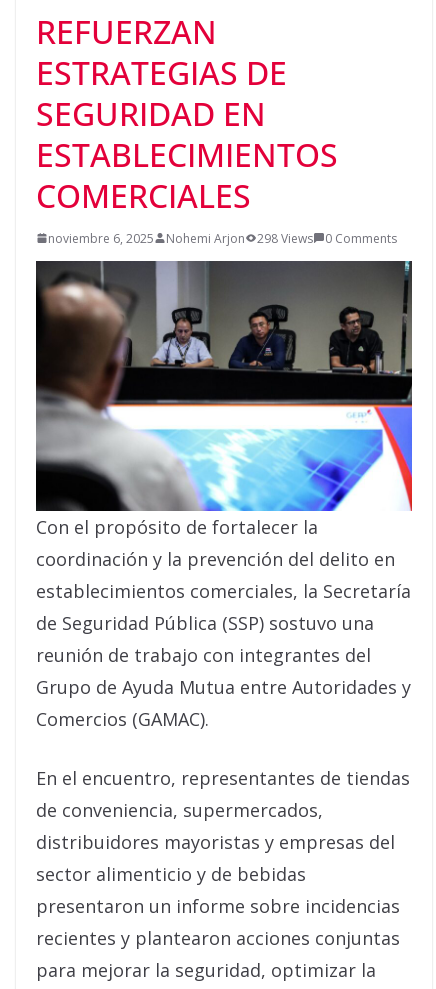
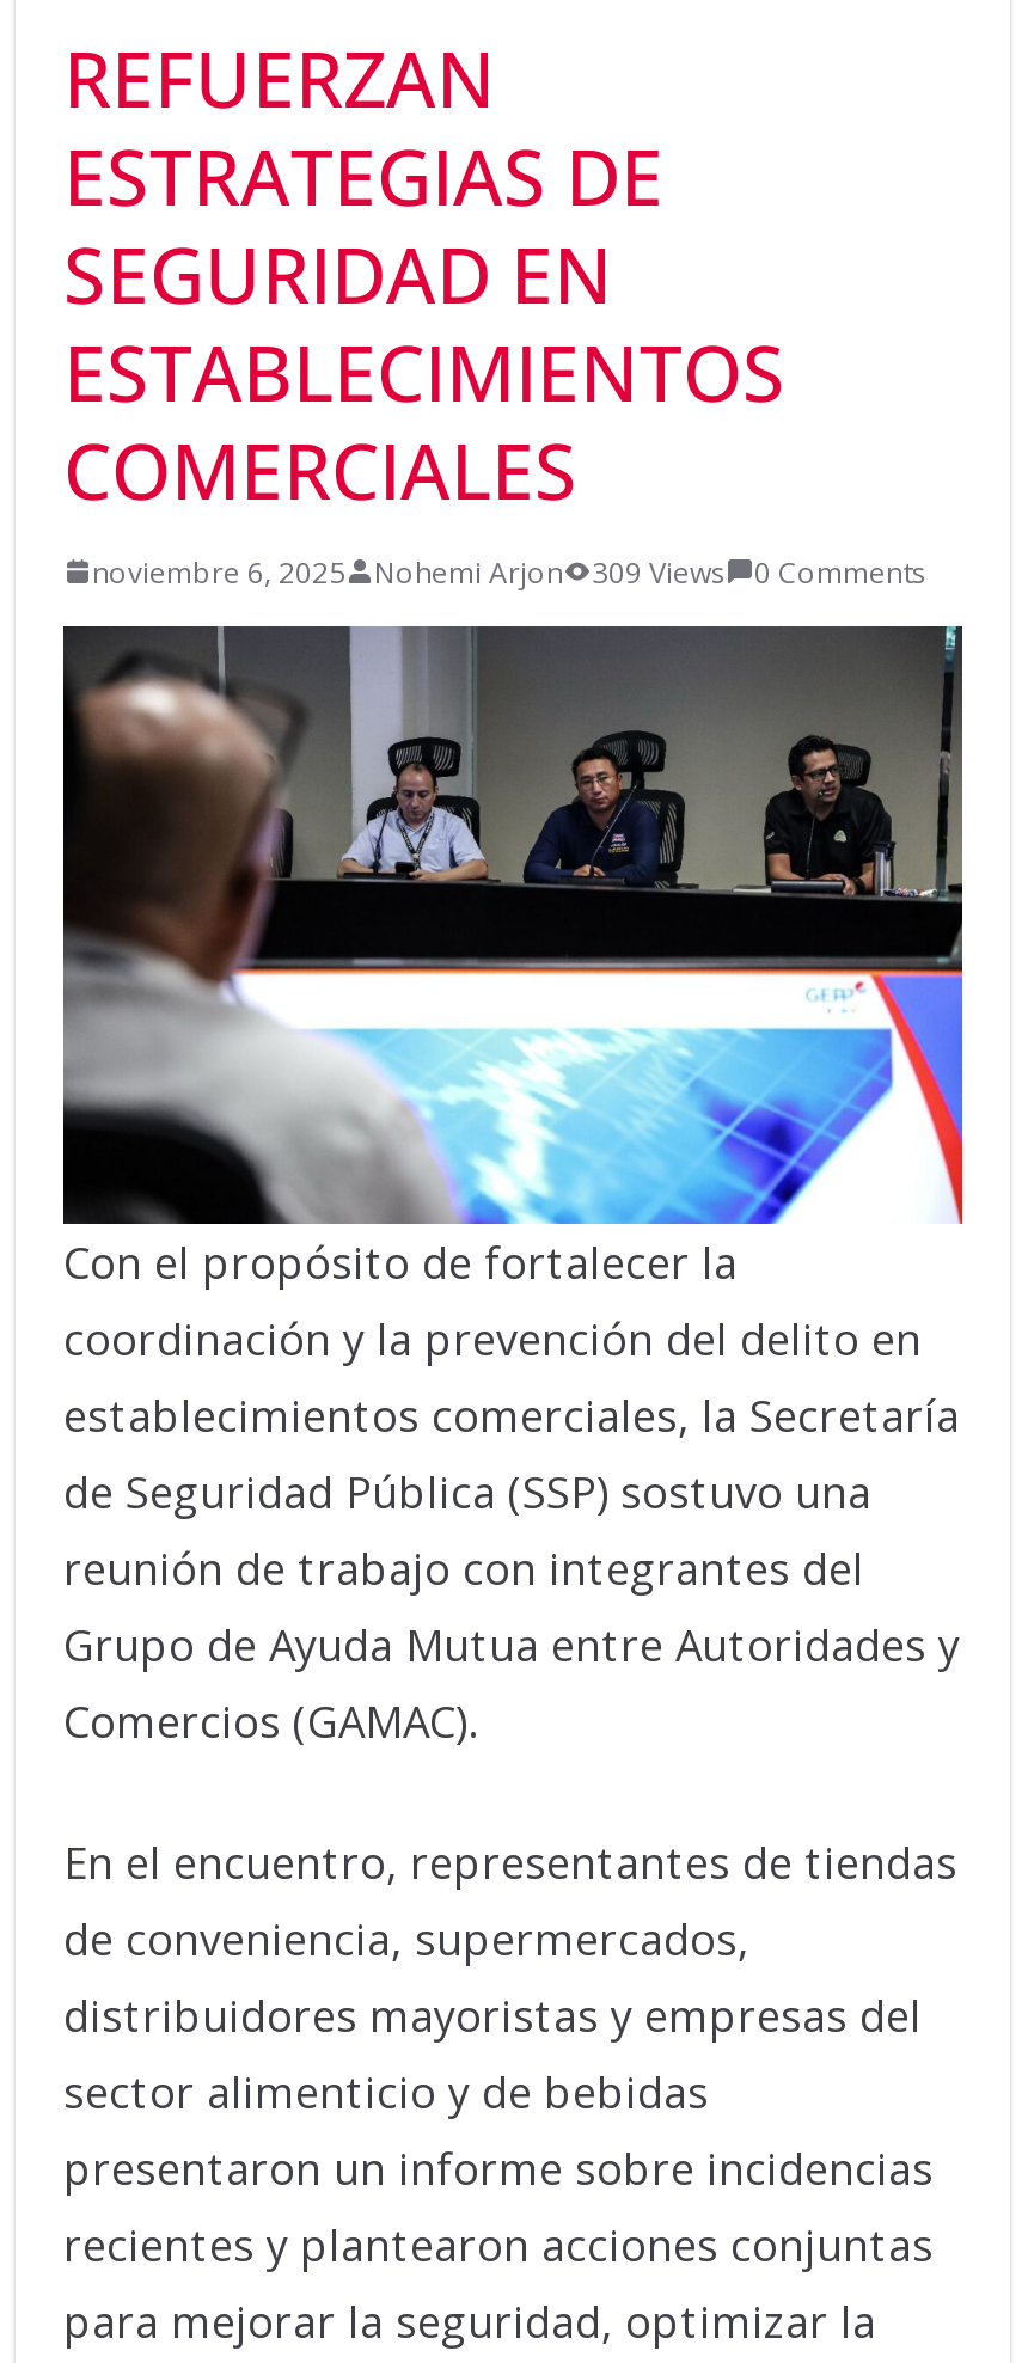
[48,230,397,247] noviembre 6, 2025 Nohemi Arjon 298 Views 0 Comments -> [92,552,926,592] noviembre 6, 2025 Nohemi Arjon 309 Views 0 Comments

